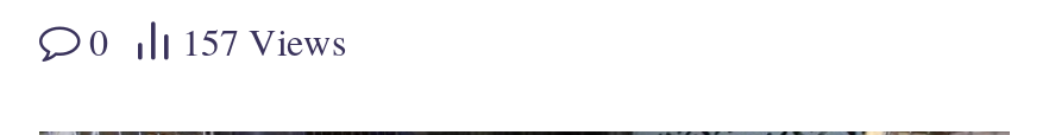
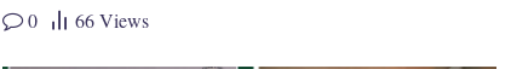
[89,14,346,64] 0 157 Views -> [28,7,149,33] 0 66 Views

